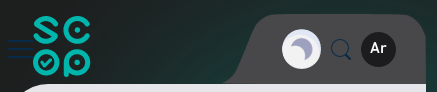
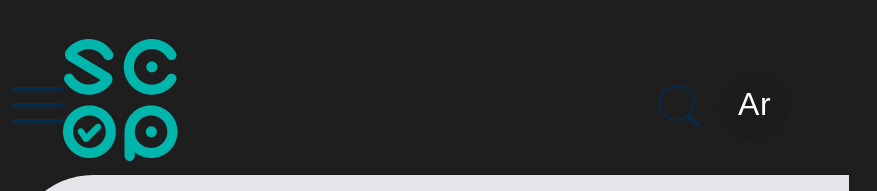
[224,14,427,84] [image] -> none

